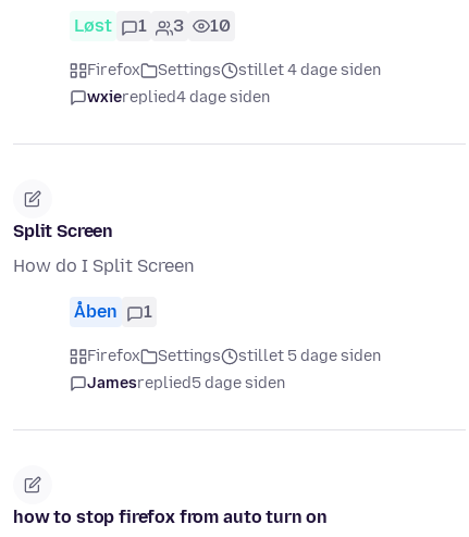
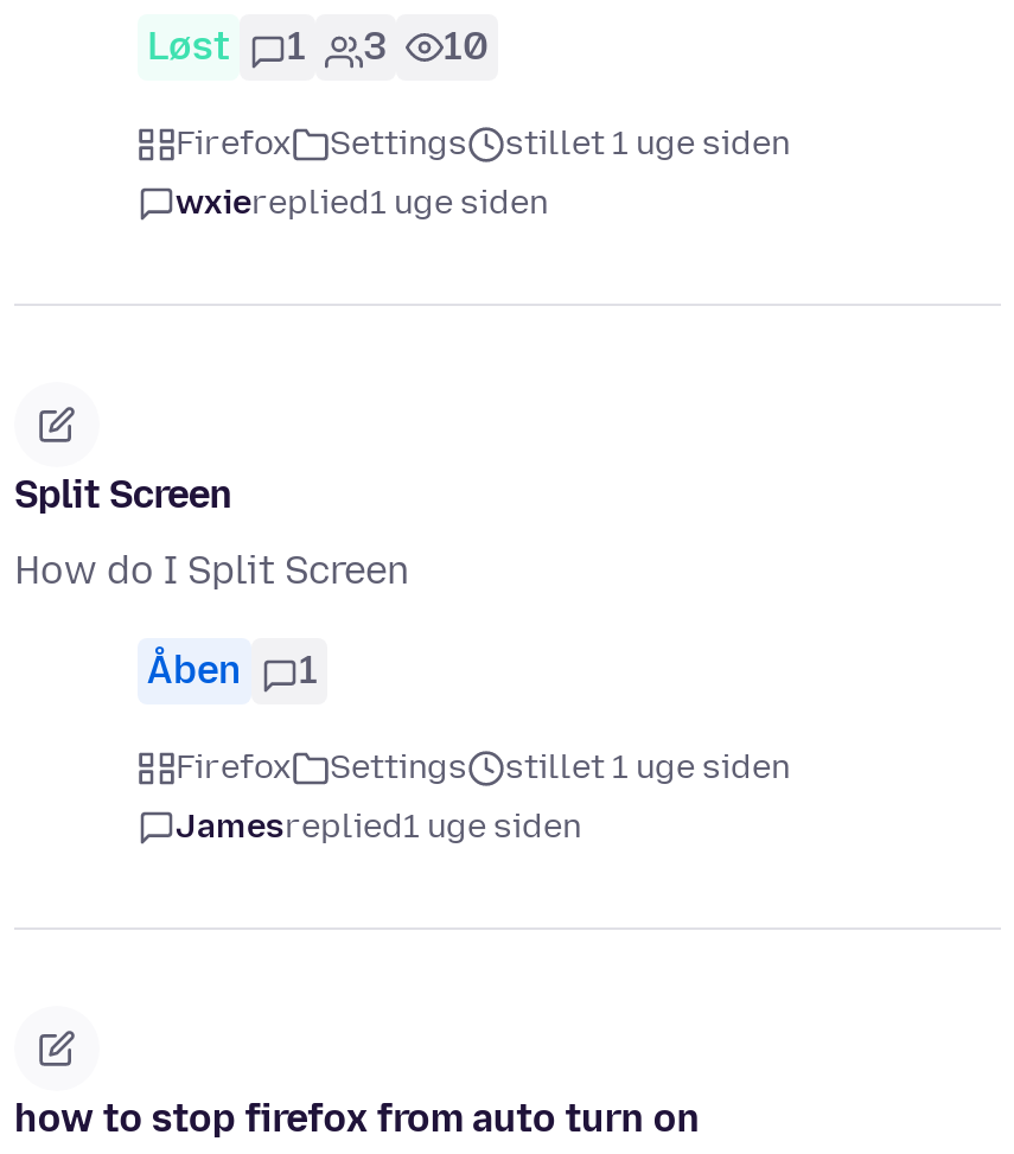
[238,61,381,80] stillet 4 dage siden -> [505,125,790,165] stillet 1 uge siden
[87,89,270,107] wxiereplied4 dage siden -> [176,184,548,224] wxiereplied1 uge siden
[238,347,381,366] stillet 5 dage siden -> [505,748,790,789] stillet 1 uge siden
[87,374,285,393] Jamesreplied5 dage siden -> [176,808,581,848] Jamesreplied1 uge siden

